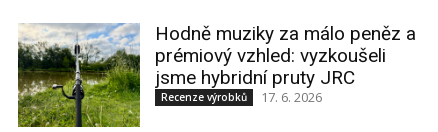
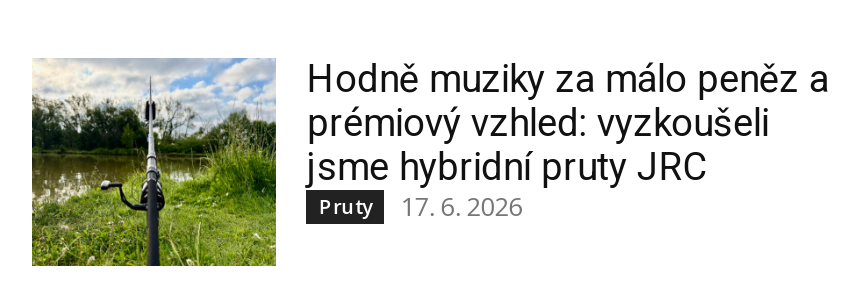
[161,90,247,104] Recenze výrobků -> [319,192,373,220] Pruty

